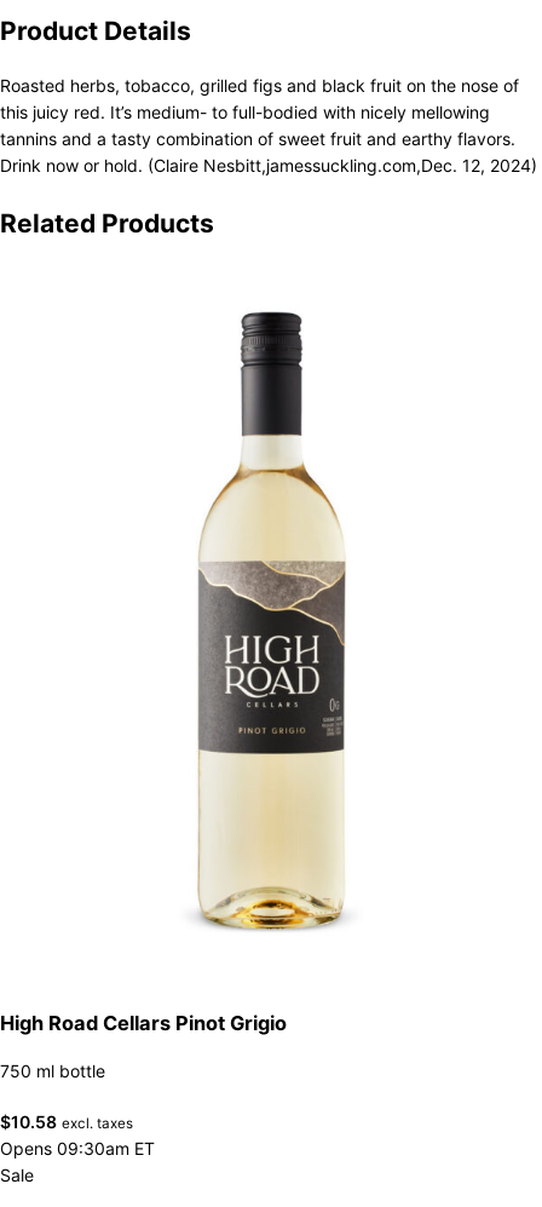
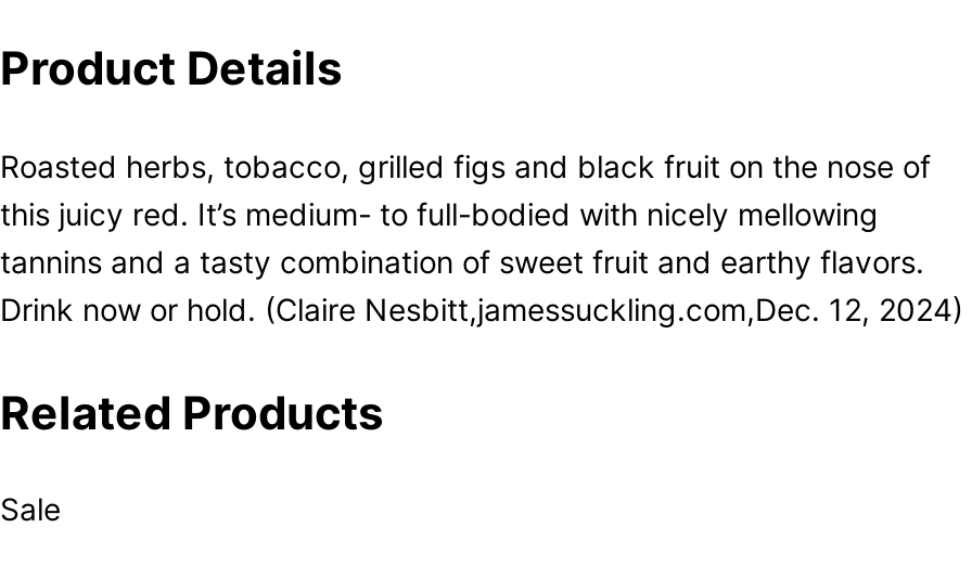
[196,311,347,932] [image] -> none
[0,1011,287,1159] High Road Cellars Pinot Grigio | 750 ml bottle | $10.58 excl. taxes | Opens 09:30am ET -> none

